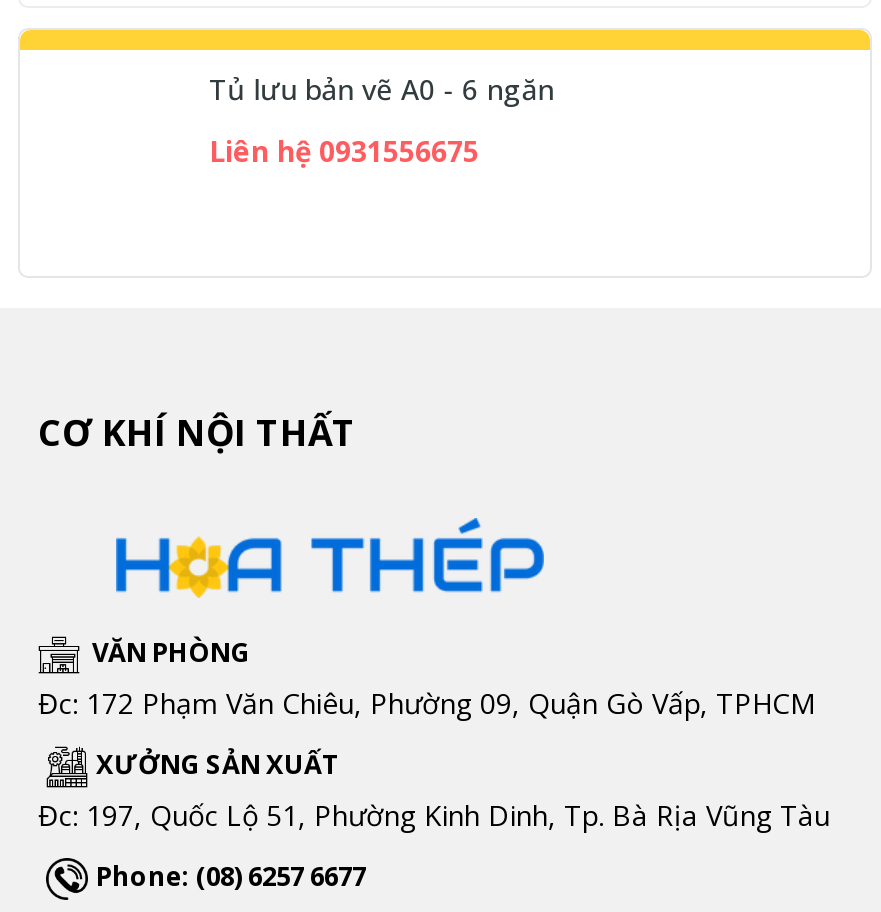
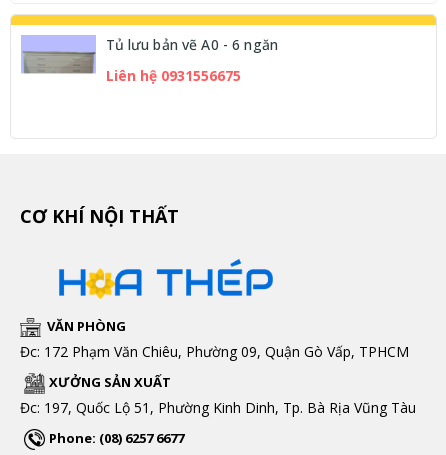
none -> [21,35,97,74] [image]

